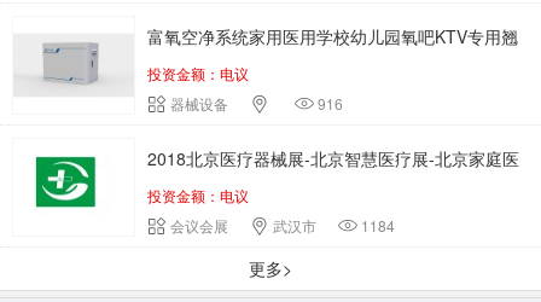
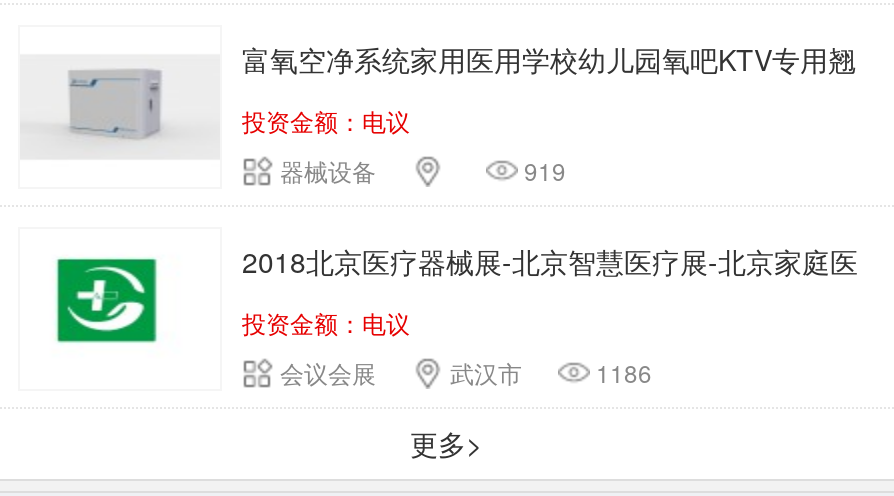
[314,93,343,114] 916 -> [518,154,566,188] 919
[167,216,395,236] 会议会展 武汉市 1184 -> [274,356,652,390] 会议会展 武汉市 1186

